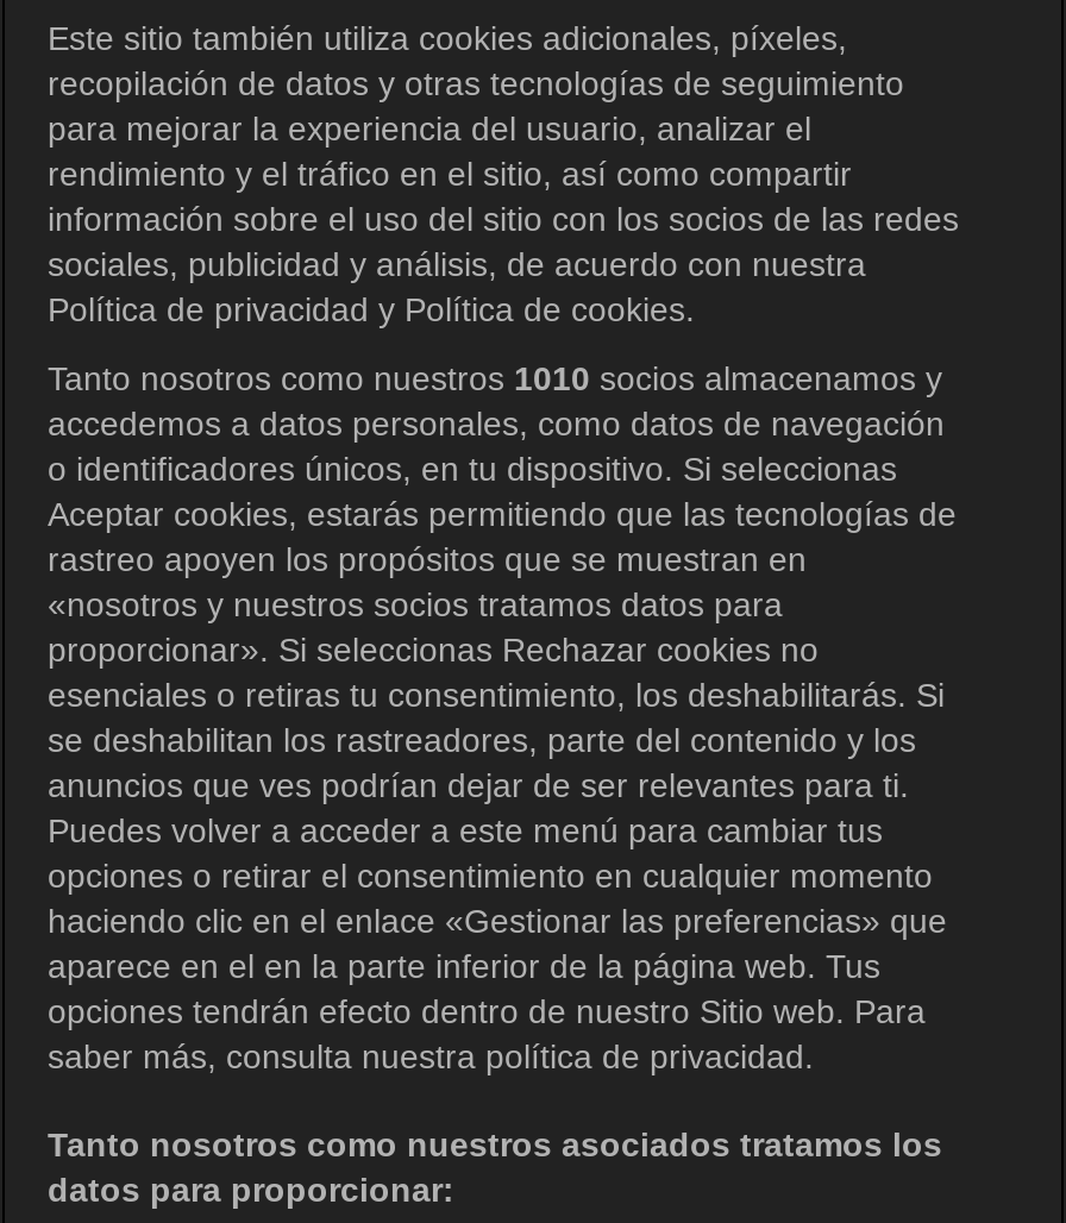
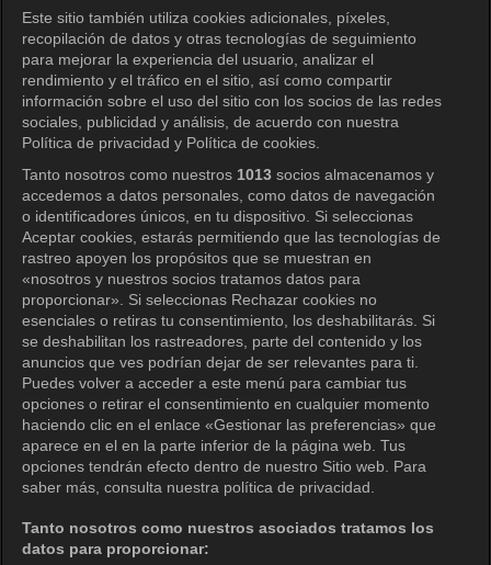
[48,359,942,397] Tanto nosotros como nuestros 1010 socios almacenamos y -> [22,166,434,183] Tanto nosotros como nuestros 1013 socios almacenamos y

